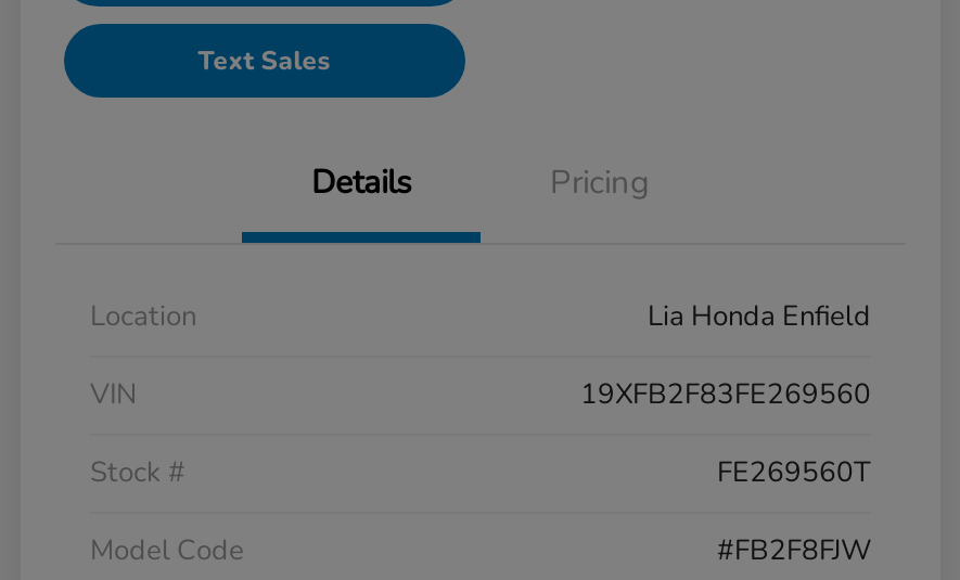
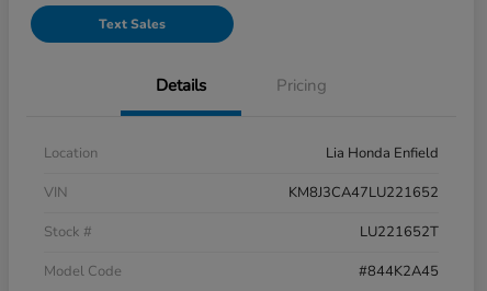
[580,376,871,415] 19XFB2F83FE269560 -> [288,183,439,203] KM8J3CA47LU221652
[717,454,871,493] FE269560T -> [360,222,439,242] LU221652T
[717,532,871,571] #FB2F8FJW -> [359,262,439,281] #844K2A45

